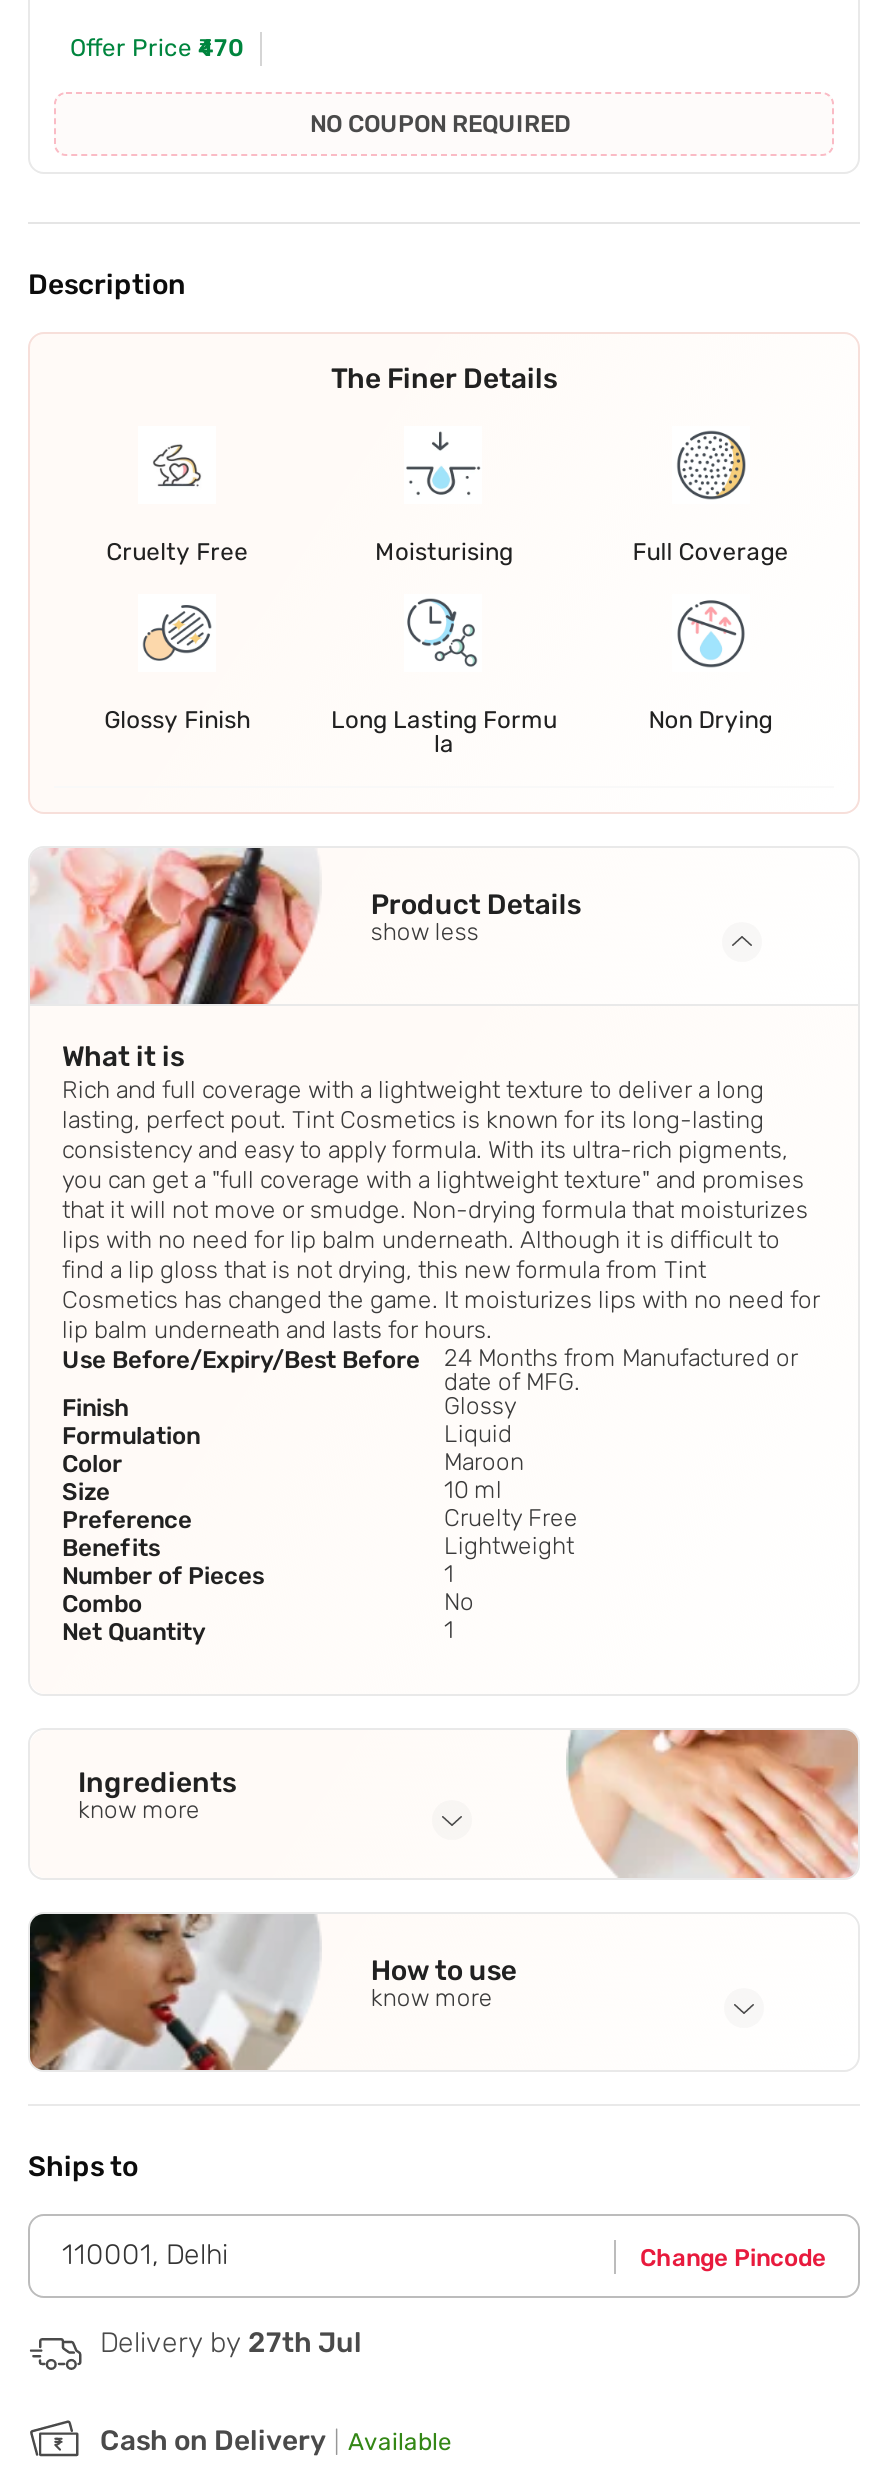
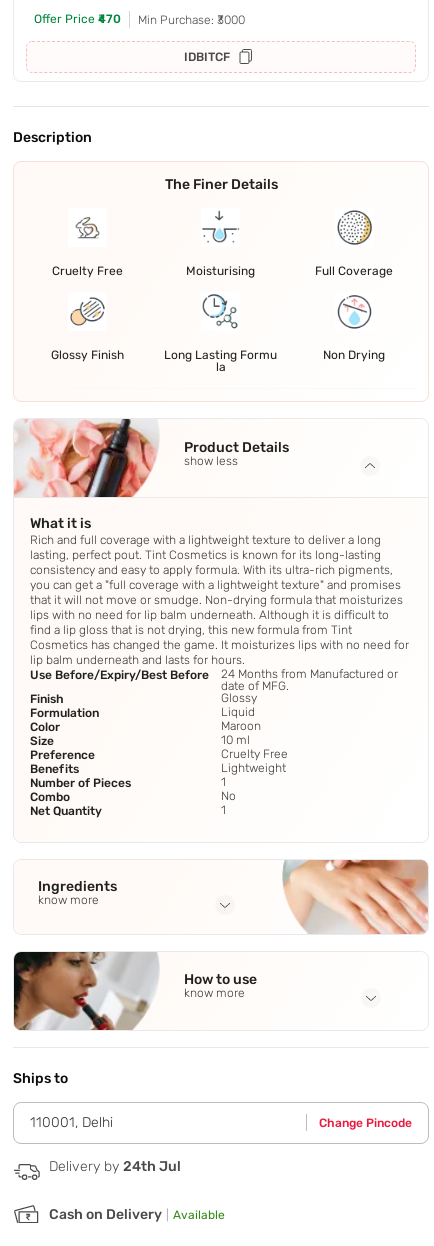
[310,111,570,139] NO COUPON REQUIRED -> [138,13,245,64] Min Purchase: ₹3000 | IDBITCF
[100,2326,362,2360] Delivery by 27th Jul -> [49,1158,181,1175] Delivery by 24th Jul

